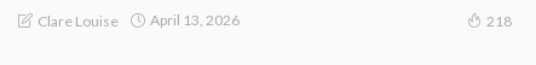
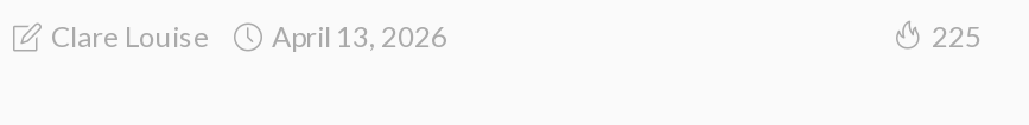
[486,12,512,30] 218 -> [932,19,982,55] 225

